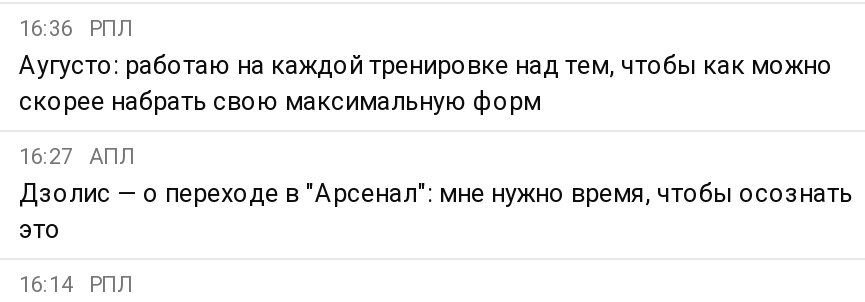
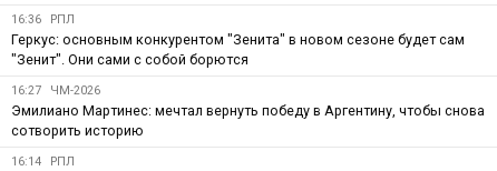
[19,49,833,115] Аугусто: работаю на каждой тренировке над тем, чтобы как можно | скорее набрать свою максимальную форм -> [11,31,465,67] Геркус: основным конкурентом "Зенита" в новом сезоне будет сам | "Зенит". Они сами с собой борются
[19,143,853,243] 16:27 АПЛ | Дзолис — о переходе в "Арсенал": мне нужно время, чтобы осознать | это -> [11,83,485,138] 16:27 ЧМ-2026 | Эмилиано Мартинес: мечтал вернуть победу в Аргентину, чтобы снова | сотворить историю

